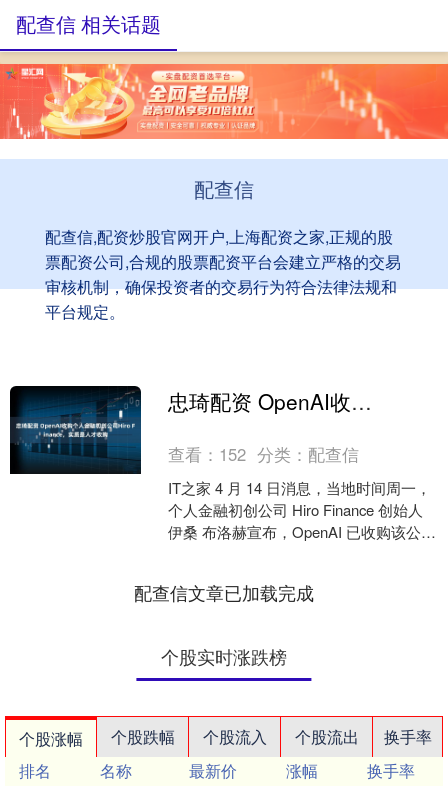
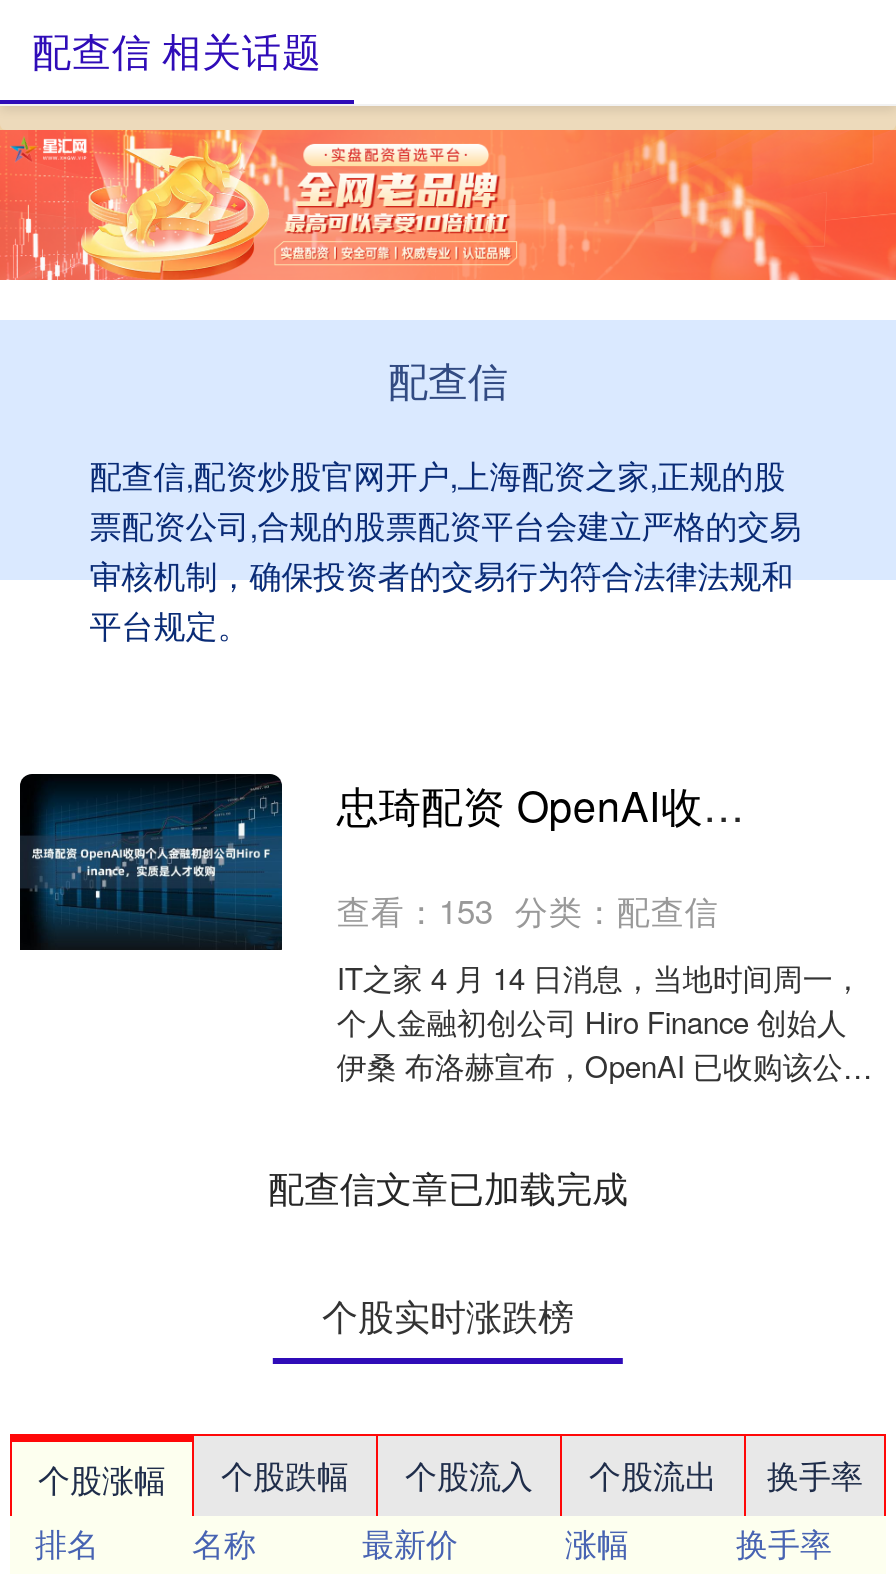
[168,442,359,466] 查看：152 分类：配查信 -> [337,887,719,935] 查看：153 分类：配查信

